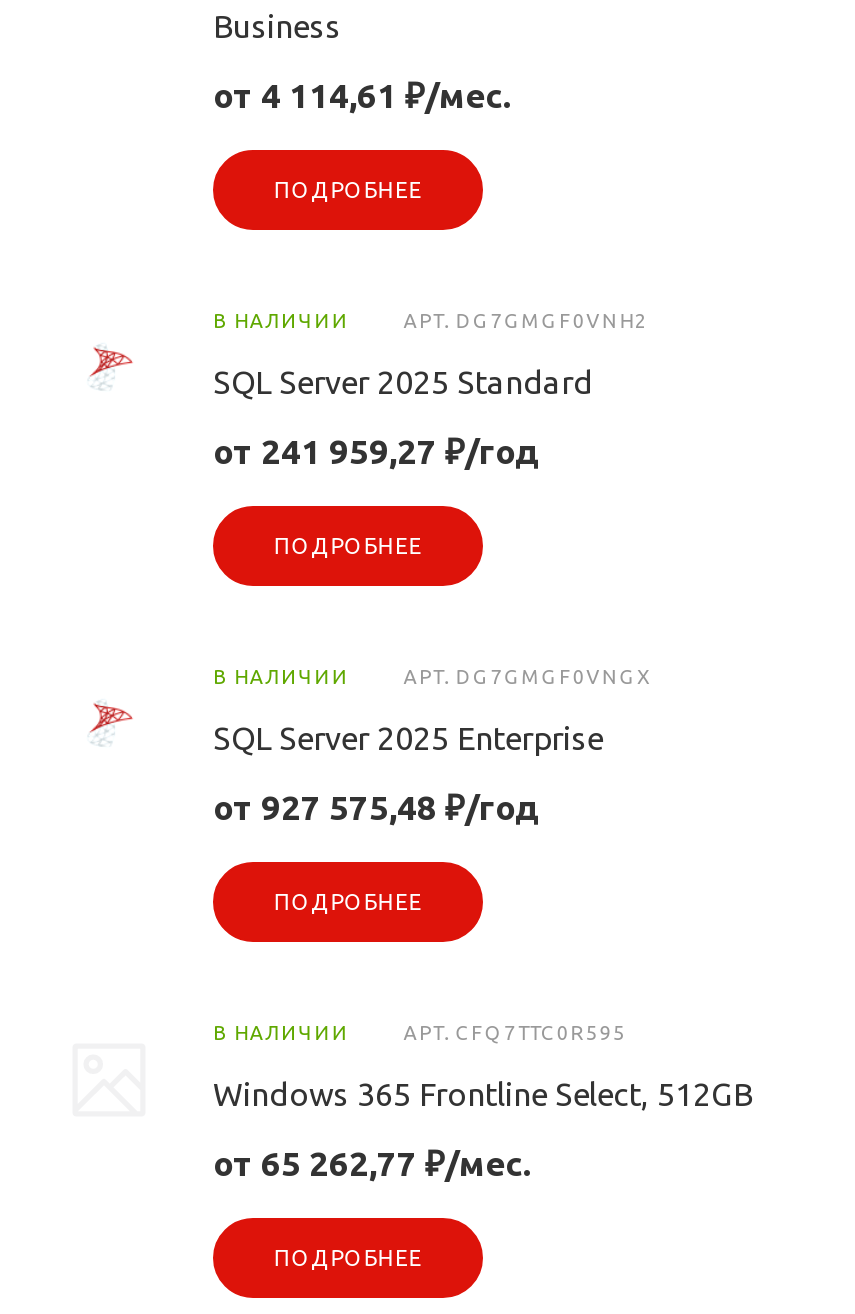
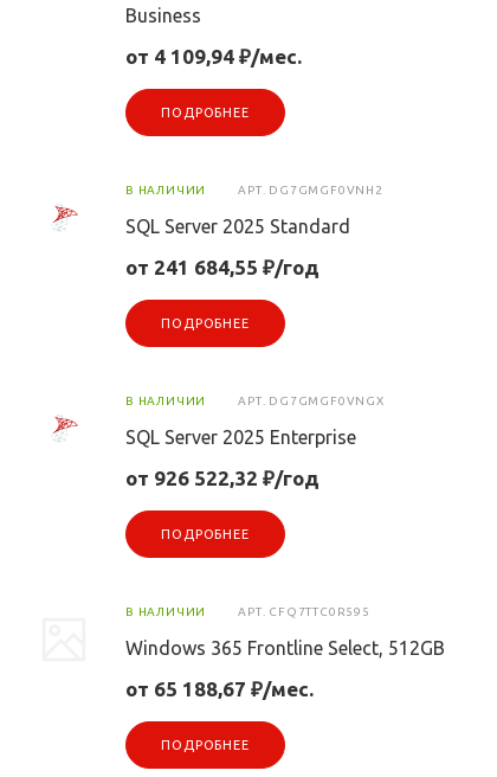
[213,76,511,114] от 4 114,61 ₽/мес. -> [125,45,302,68] от 4 109,94 ₽/мес.
[213,432,541,470] от 241 959,27 ₽/год -> [125,256,319,278] от 241 684,55 ₽/год
[213,788,541,826] от 927 575,48 ₽/год -> [125,467,319,489] от 926 522,32 ₽/год
[213,1144,531,1182] от 65 262,77 ₽/мес. -> [125,678,314,700] от 65 188,67 ₽/мес.

